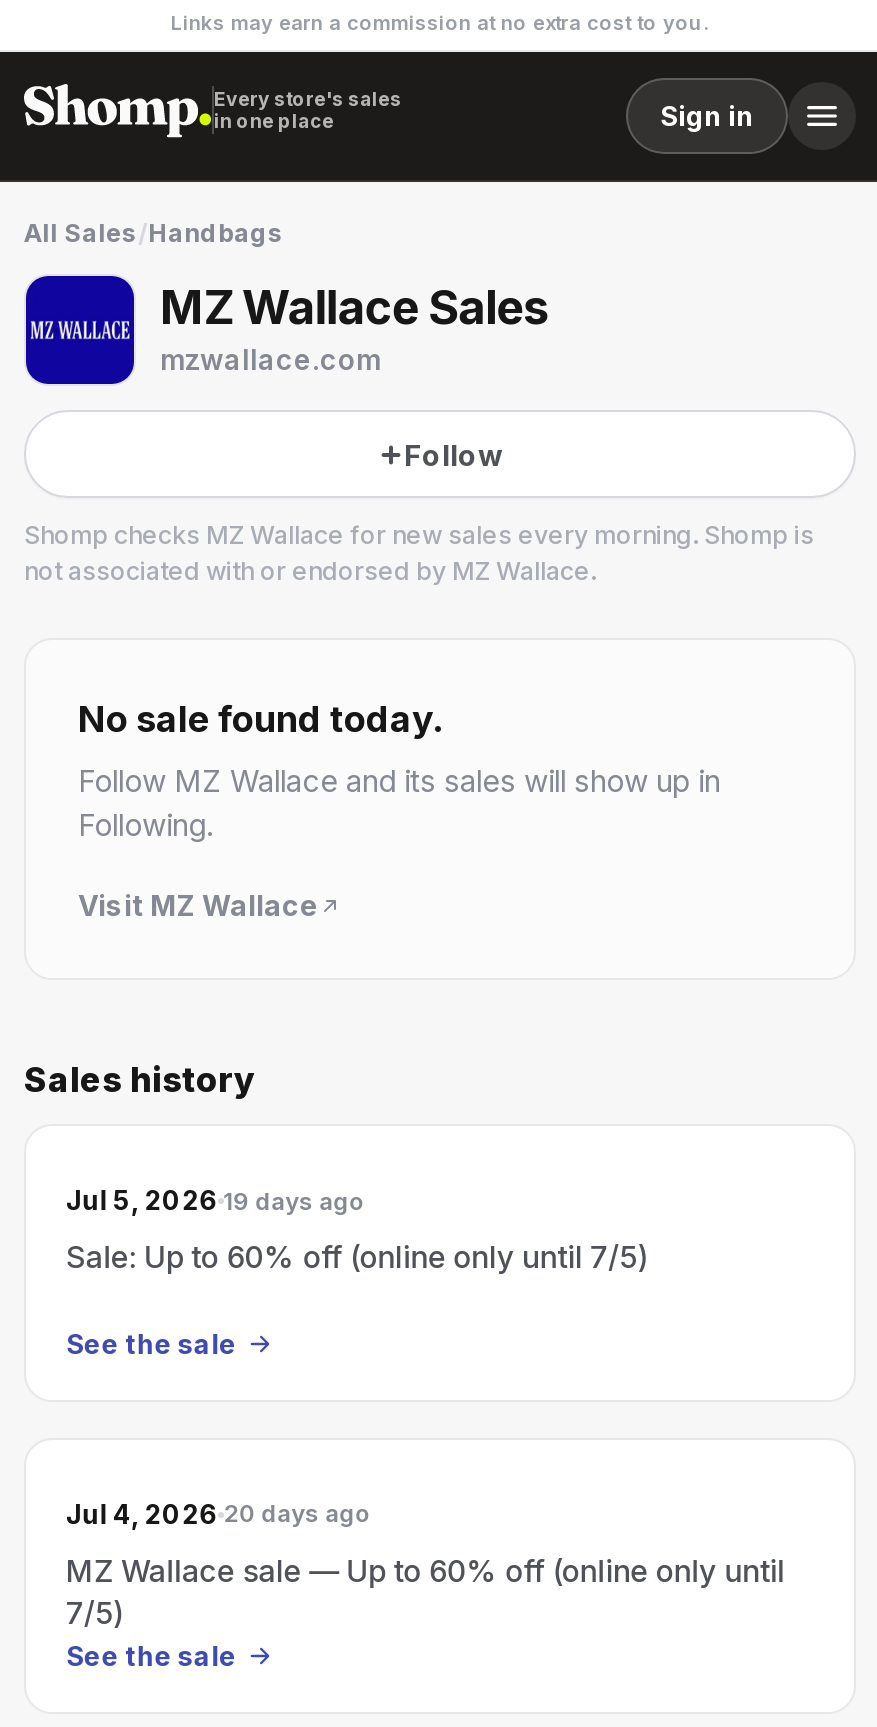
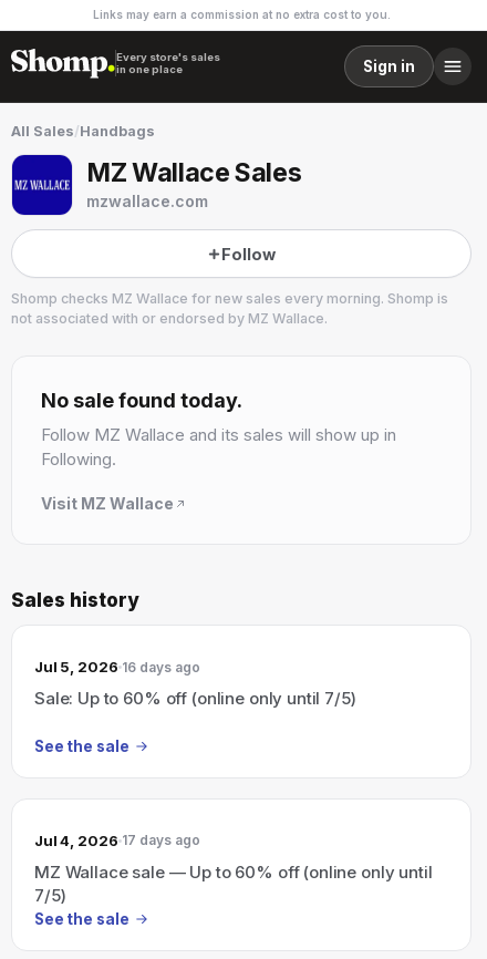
[66,1184,365,1216] Jul 5, 2026 19 days ago -> [34,658,200,676] Jul 5, 2026 16 days ago
[66,1497,371,1529] Jul 4, 2026 20 days ago -> [34,831,200,849] Jul 4, 2026 17 days ago

